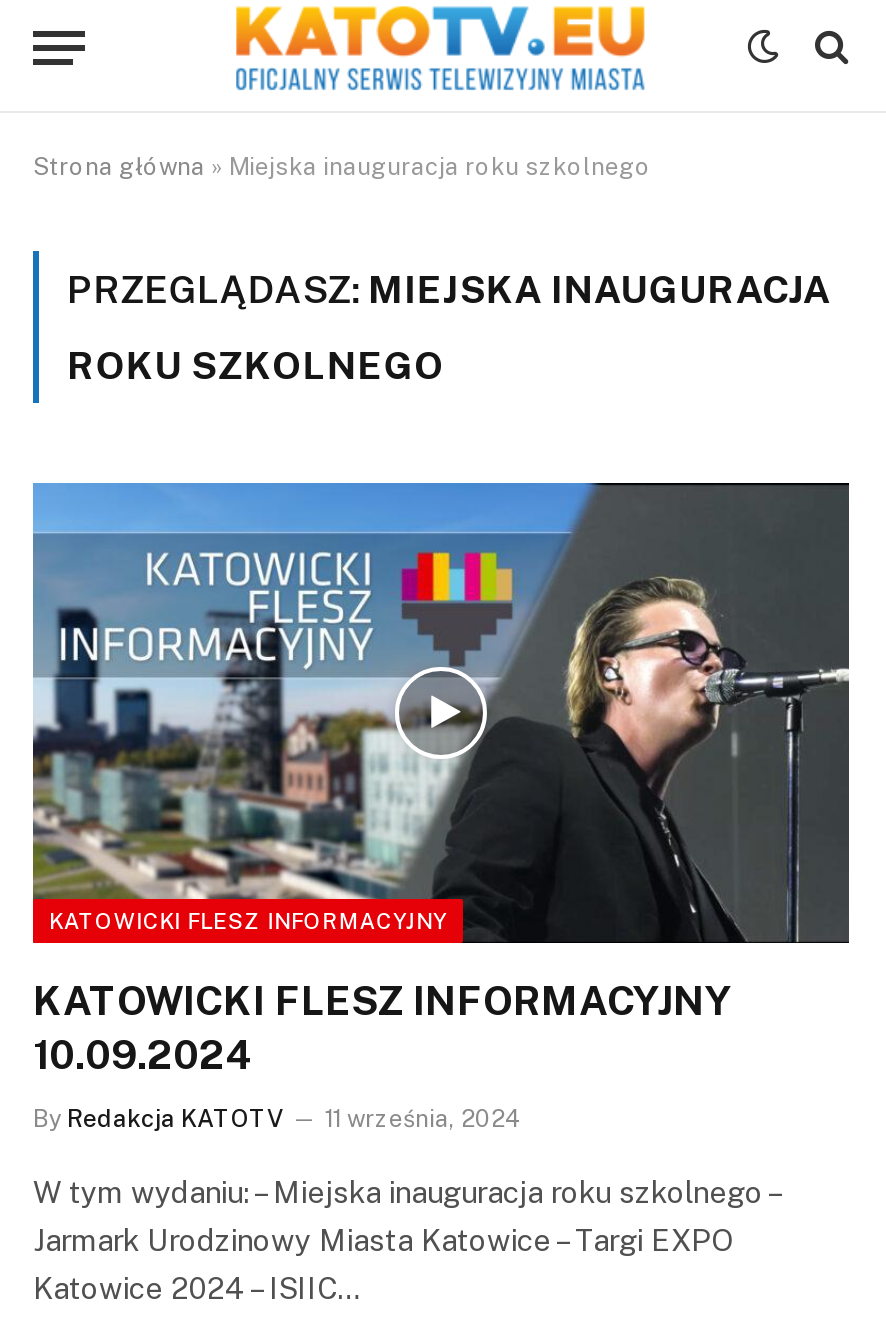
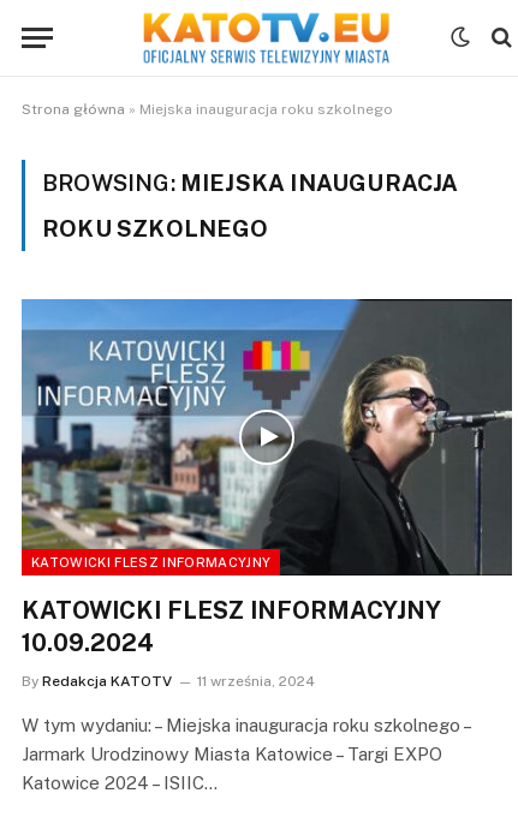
[67,267,831,311] PRZEGLĄDASZ: MIEJSKA INAUGURACJA -> [42,169,459,196] BROWSING: MIEJSKA INAUGURACJA

